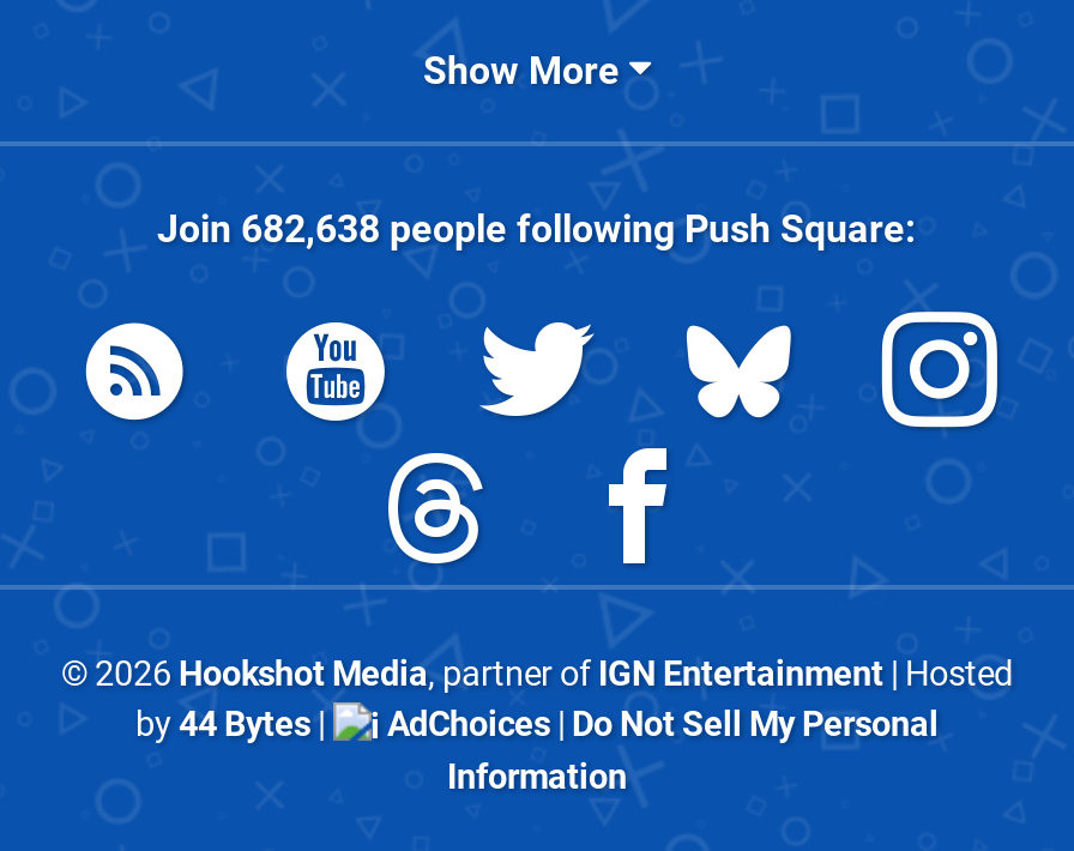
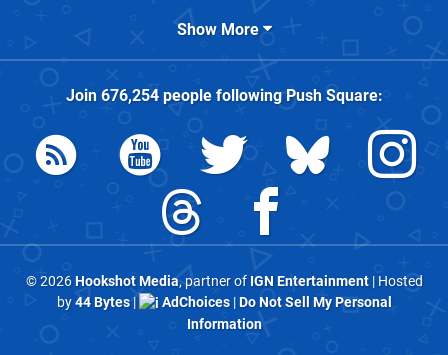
[157,207,917,252] Join 682,638 people following Push Square: -> [65,86,382,105] Join 676,254 people following Push Square:

